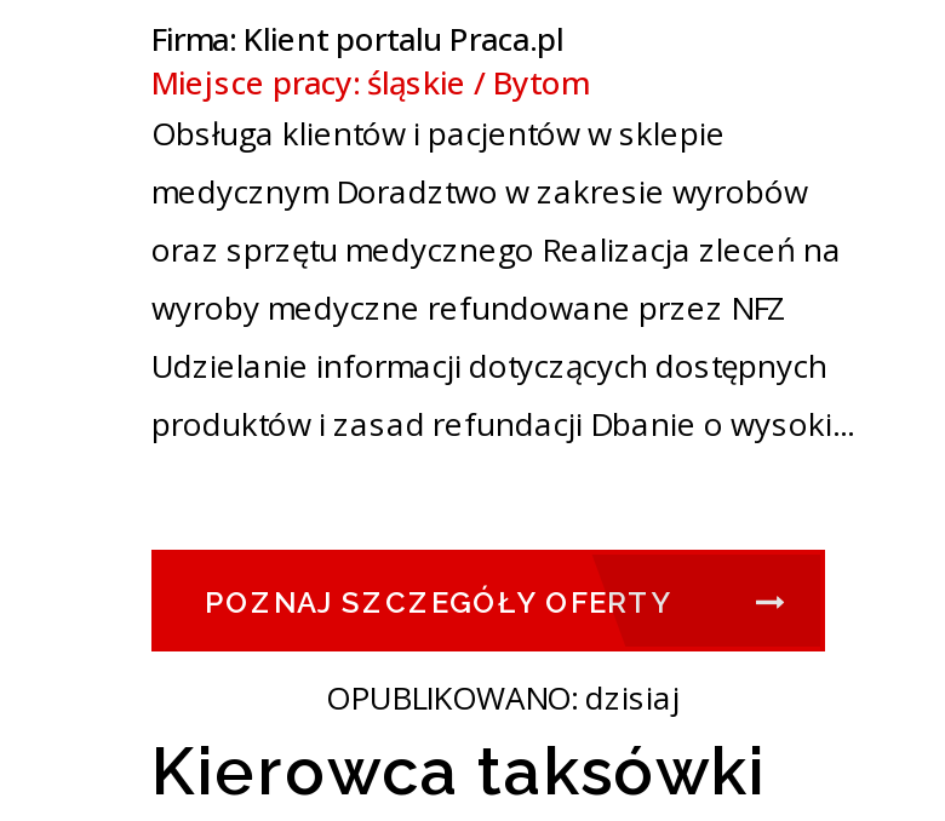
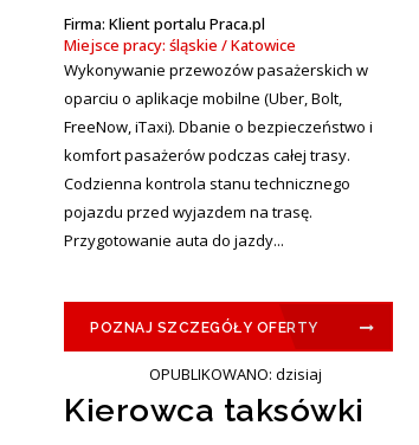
[151,61,854,446] Miejsce pracy: śląskie / Bytom | Obsługa klientów i pacjentów w sklepie | medycznym Doradztwo w zakresie wyrobów | oraz sprzętu medycznego Realizacja zleceń na | wyroby medyczne refundowane przez NFZ | Udzielanie informacji dotyczących dostępnych | produktów i zasad refundacji Dbanie o wysoki... -> [64,34,373,251] Miejsce pracy: śląskie / Katowice | Wykonywanie przewozów pasażerskich w | oparciu o aplikacje mobilne (Uber, Bolt, | FreeNow, iTaxi). Dbanie o bezpieczeństwo i | komfort pasażerów podczas całej trasy. | Codzienna kontrola stanu technicznego | pojazdu przed wyjazdem na trasę. | Przygotowanie auta do jazdy...

